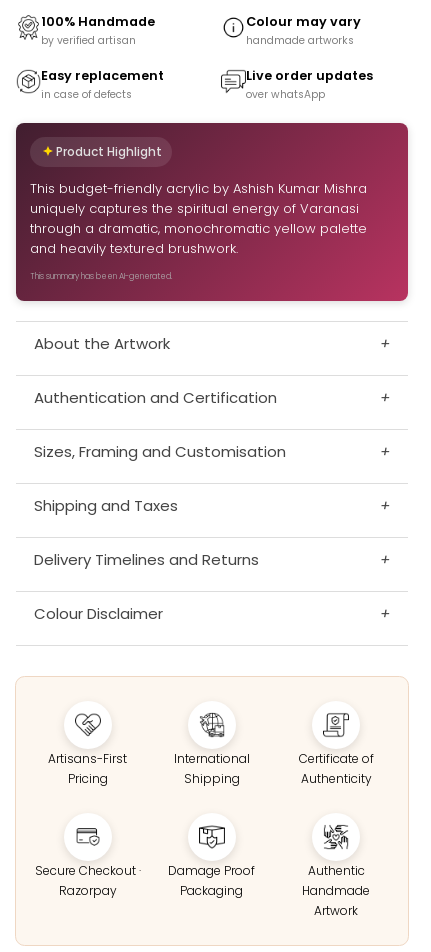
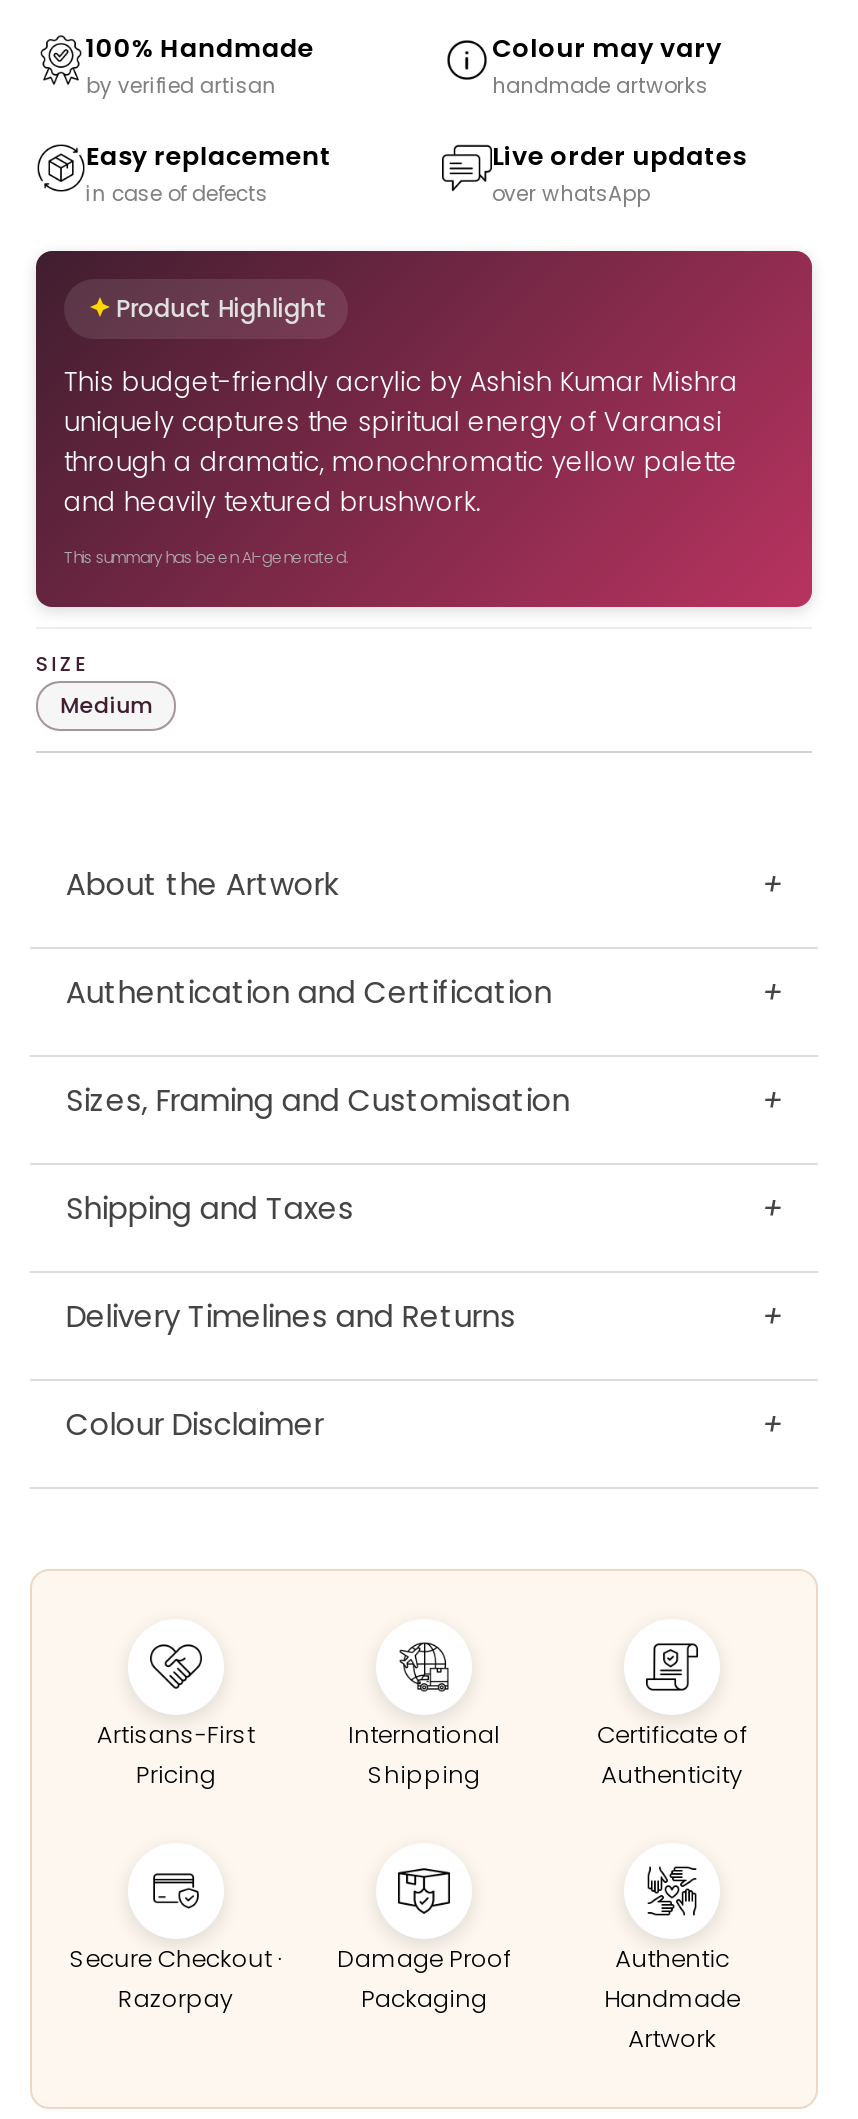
none -> [36,649,152,721] SIZE | Medium

